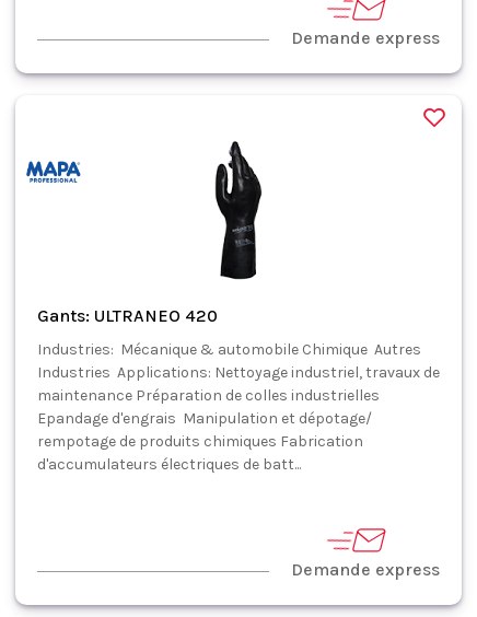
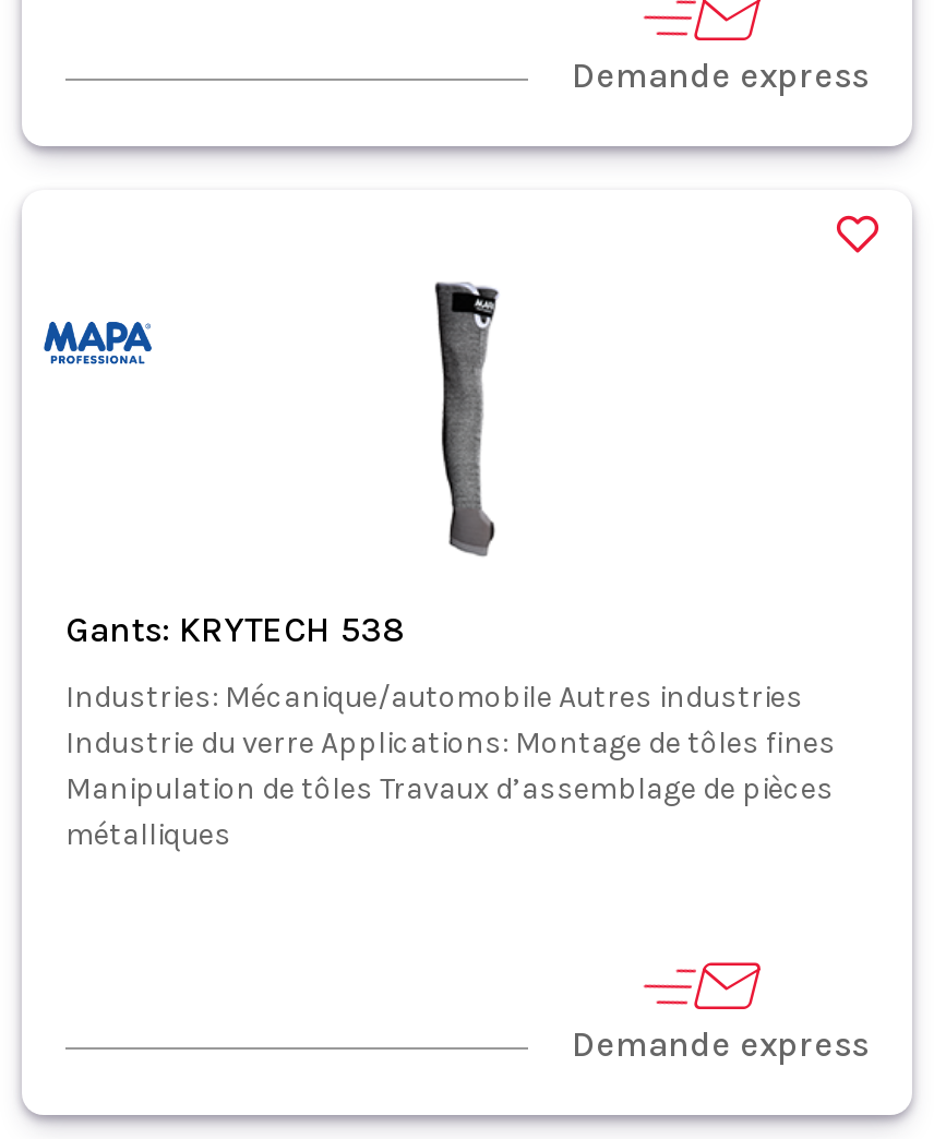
[37,142,263,326] [image] | Gants: ULTRANEO 420 -> [65,279,502,650] [image] | Gants: KRYTECH 538
[37,340,440,474] Industries: Mécanique & automobile Chimique Autres | Industries Applications: Nettoyage industriel, travaux de | maintenance Préparation de colles industrielles | Epandage d'engrais Manipulation et dépotage/ | rempotage de produits chimiques Fabrication | d'accumulateurs électriques de batt... -> [65,679,836,853] Industries: Mécanique/automobile Autres industries | Industrie du verre Applications: Montage de tôles fines | Manipulation de tôles Travaux d’assemblage de pièces | métalliques

